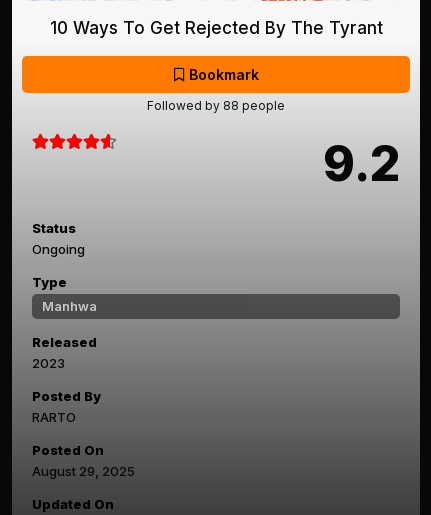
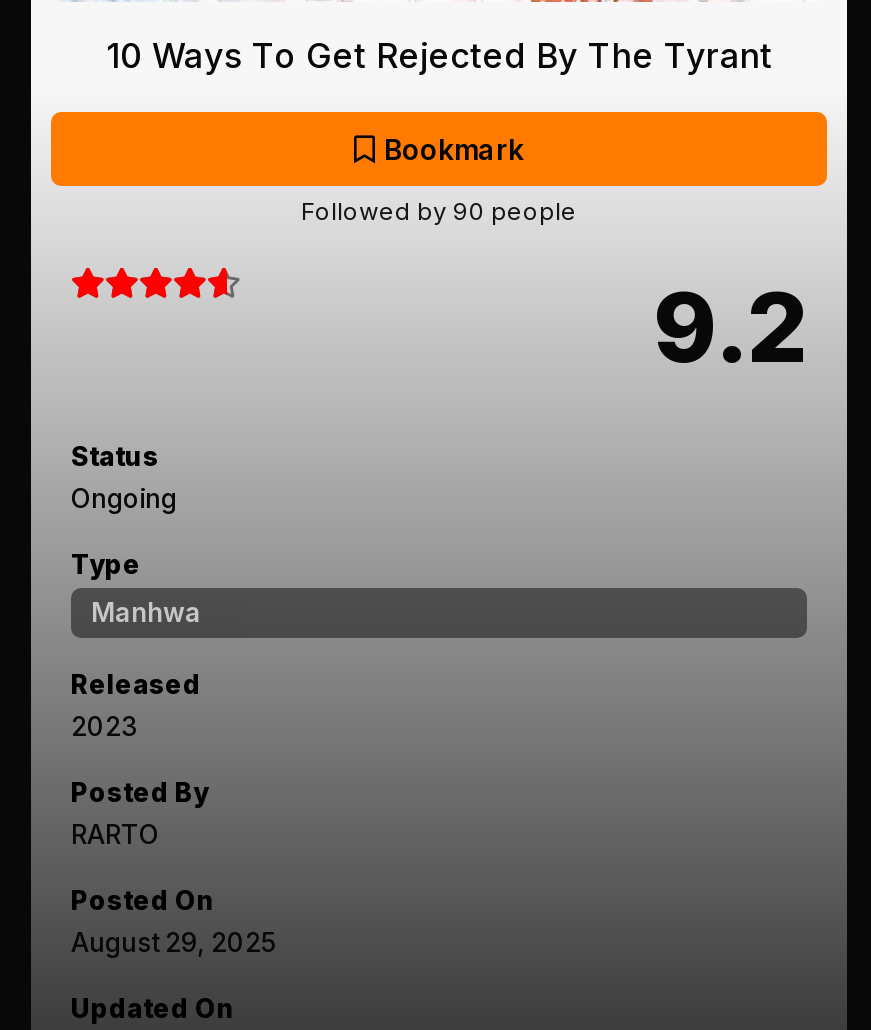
[147,97,285,112] Followed by 88 people -> [301,195,577,225] Followed by 90 people

